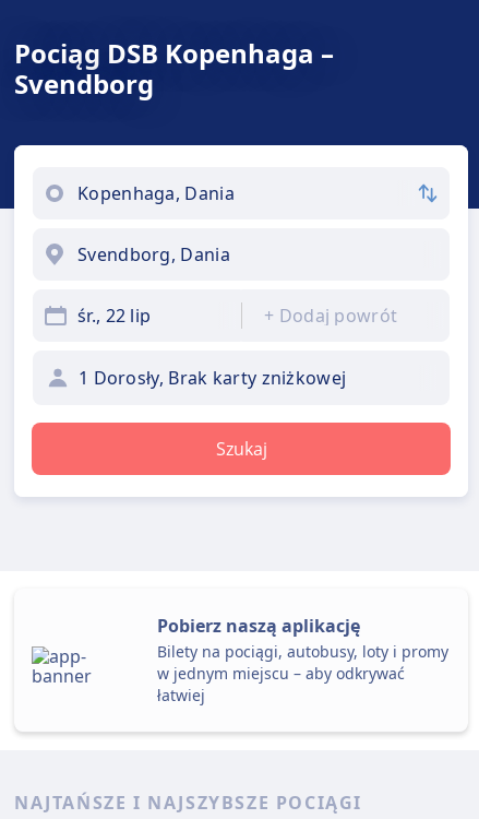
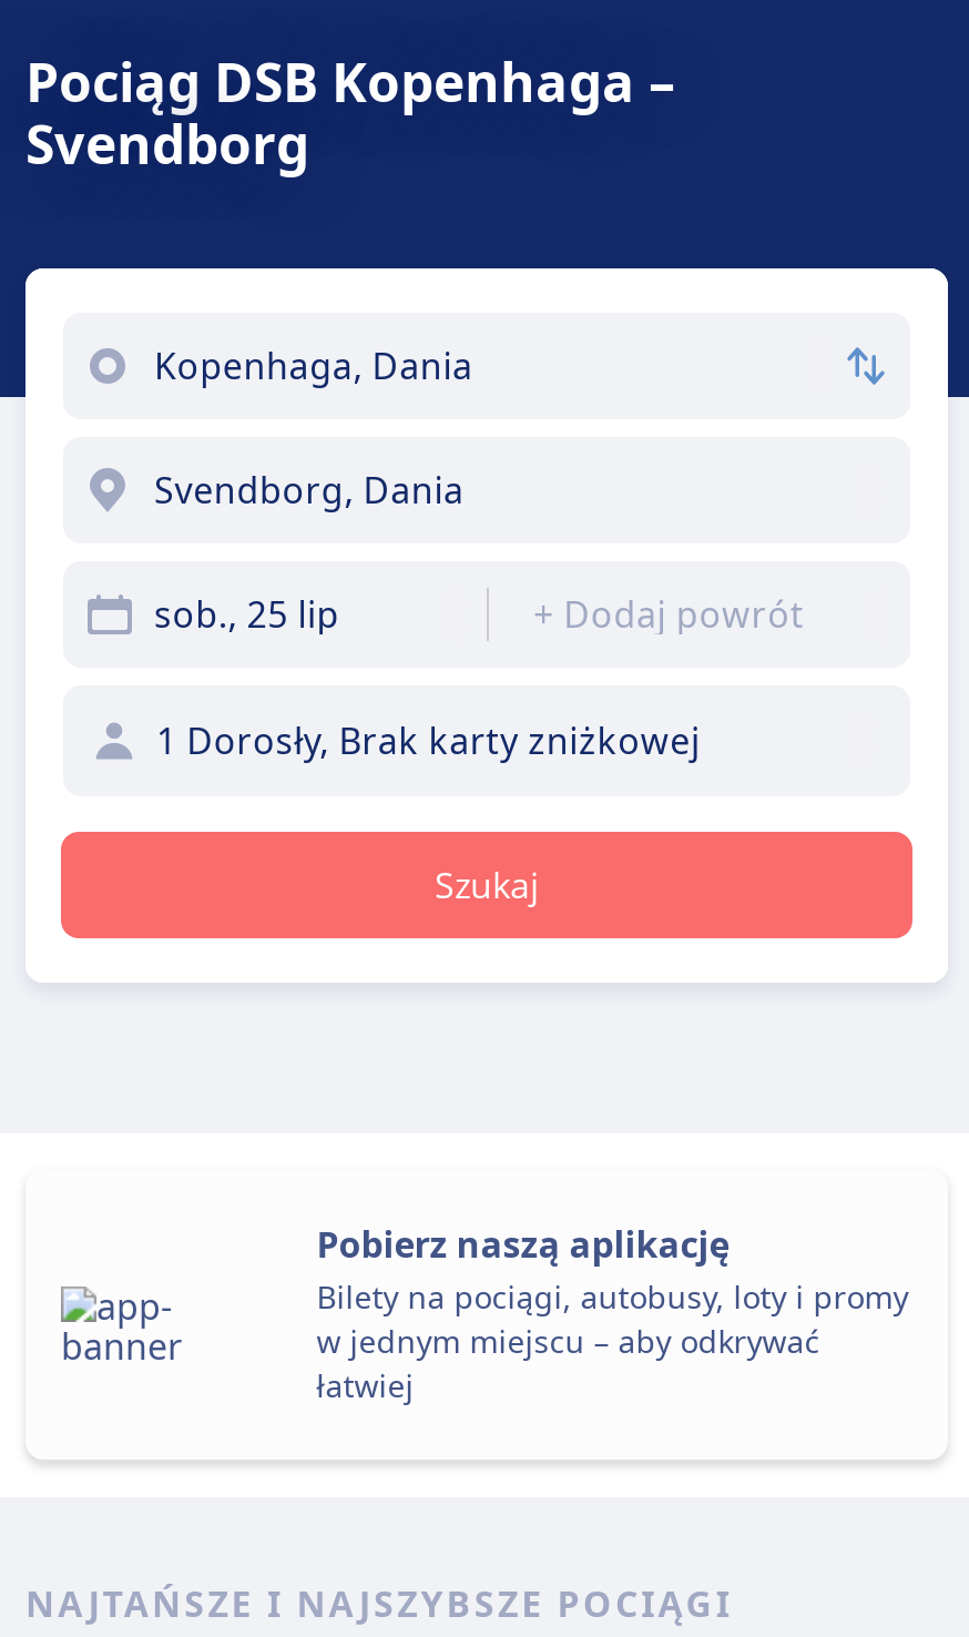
[77,304,151,328] śr., 22 lip -> [154,590,339,639] sob., 25 lip

